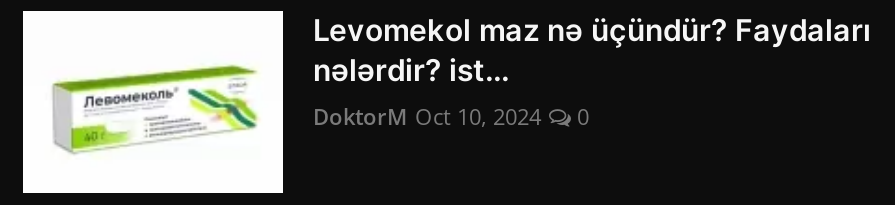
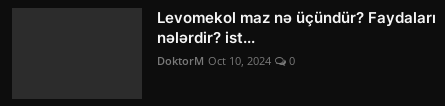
[21,9,285,195] [image] -> none

